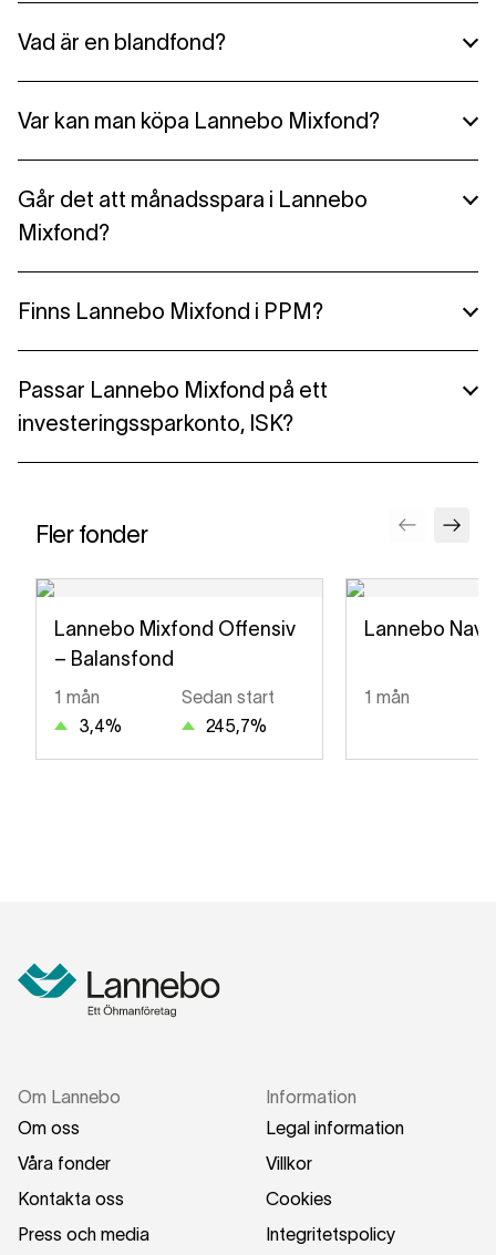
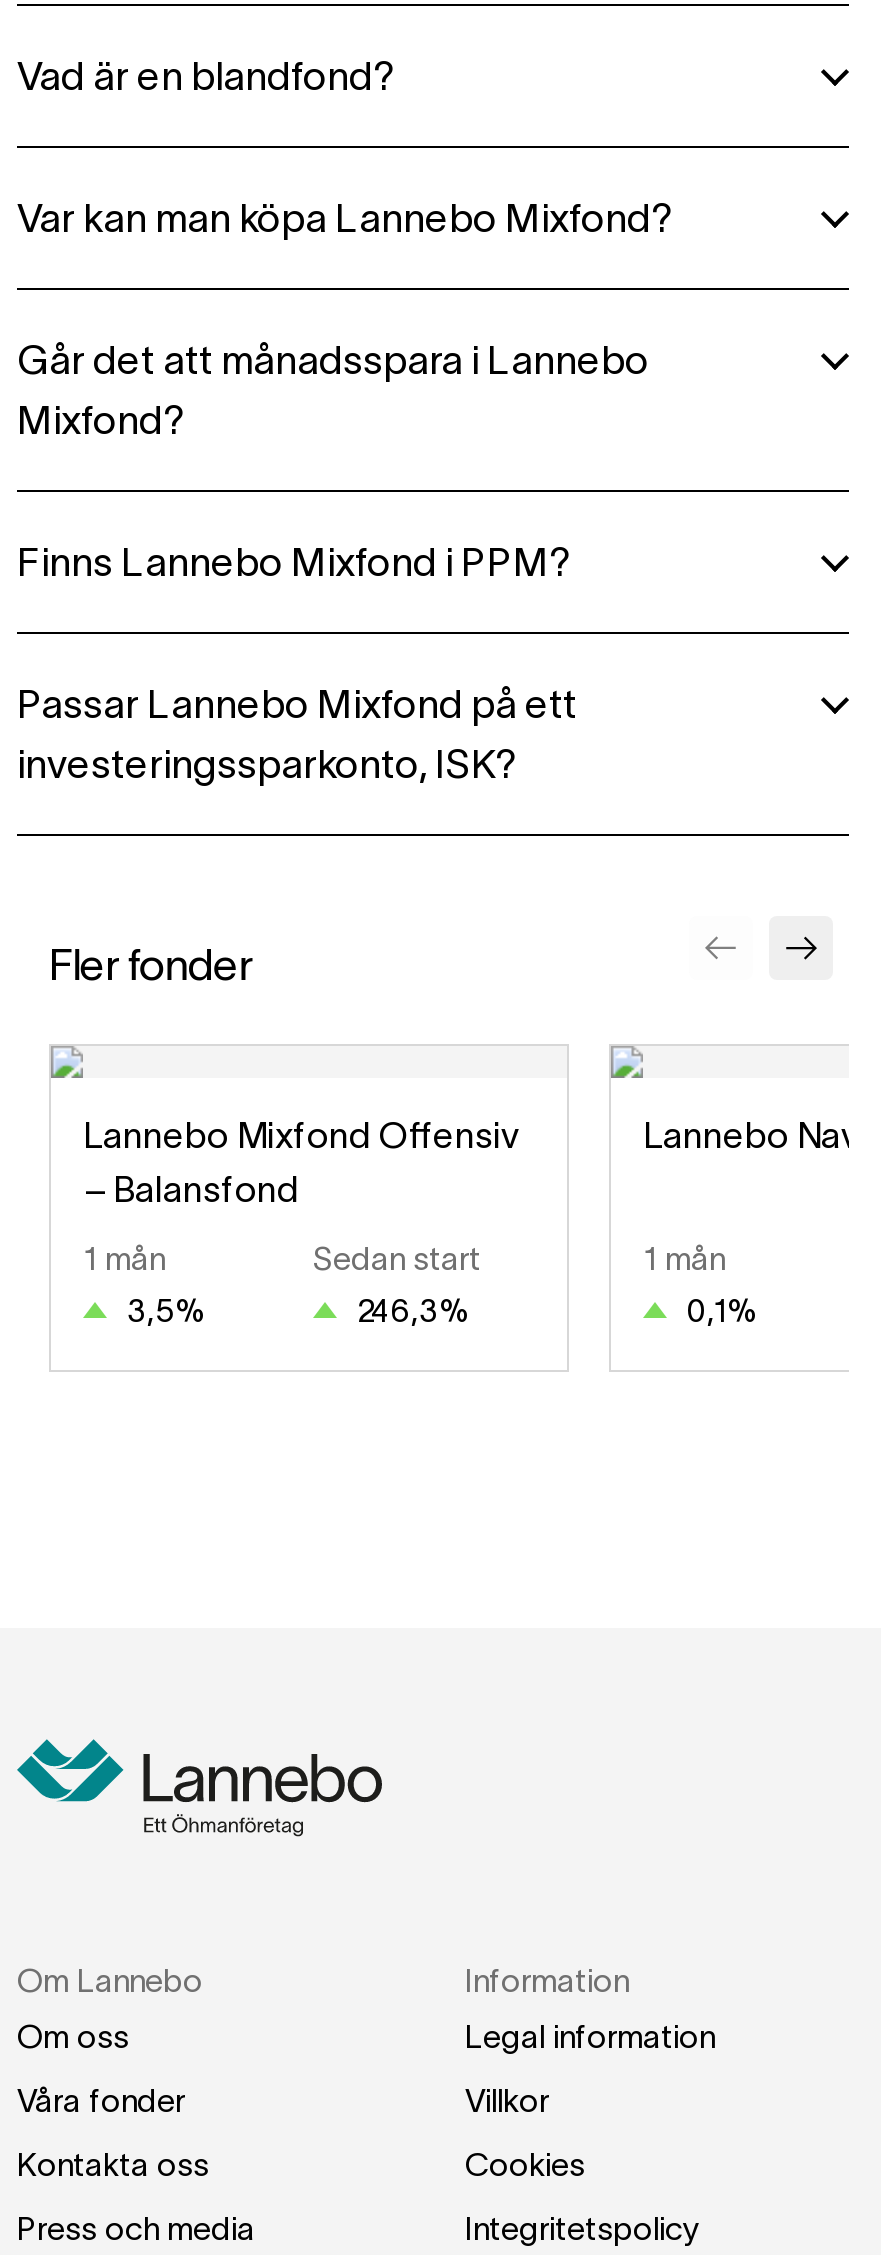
none -> [687,1292,757,1328] 0,1%
[79,716,122,735] 3,4% -> [127,1292,205,1328] 3,5%
[206,716,267,735] 245,7% -> [357,1292,469,1328] 246,3%

